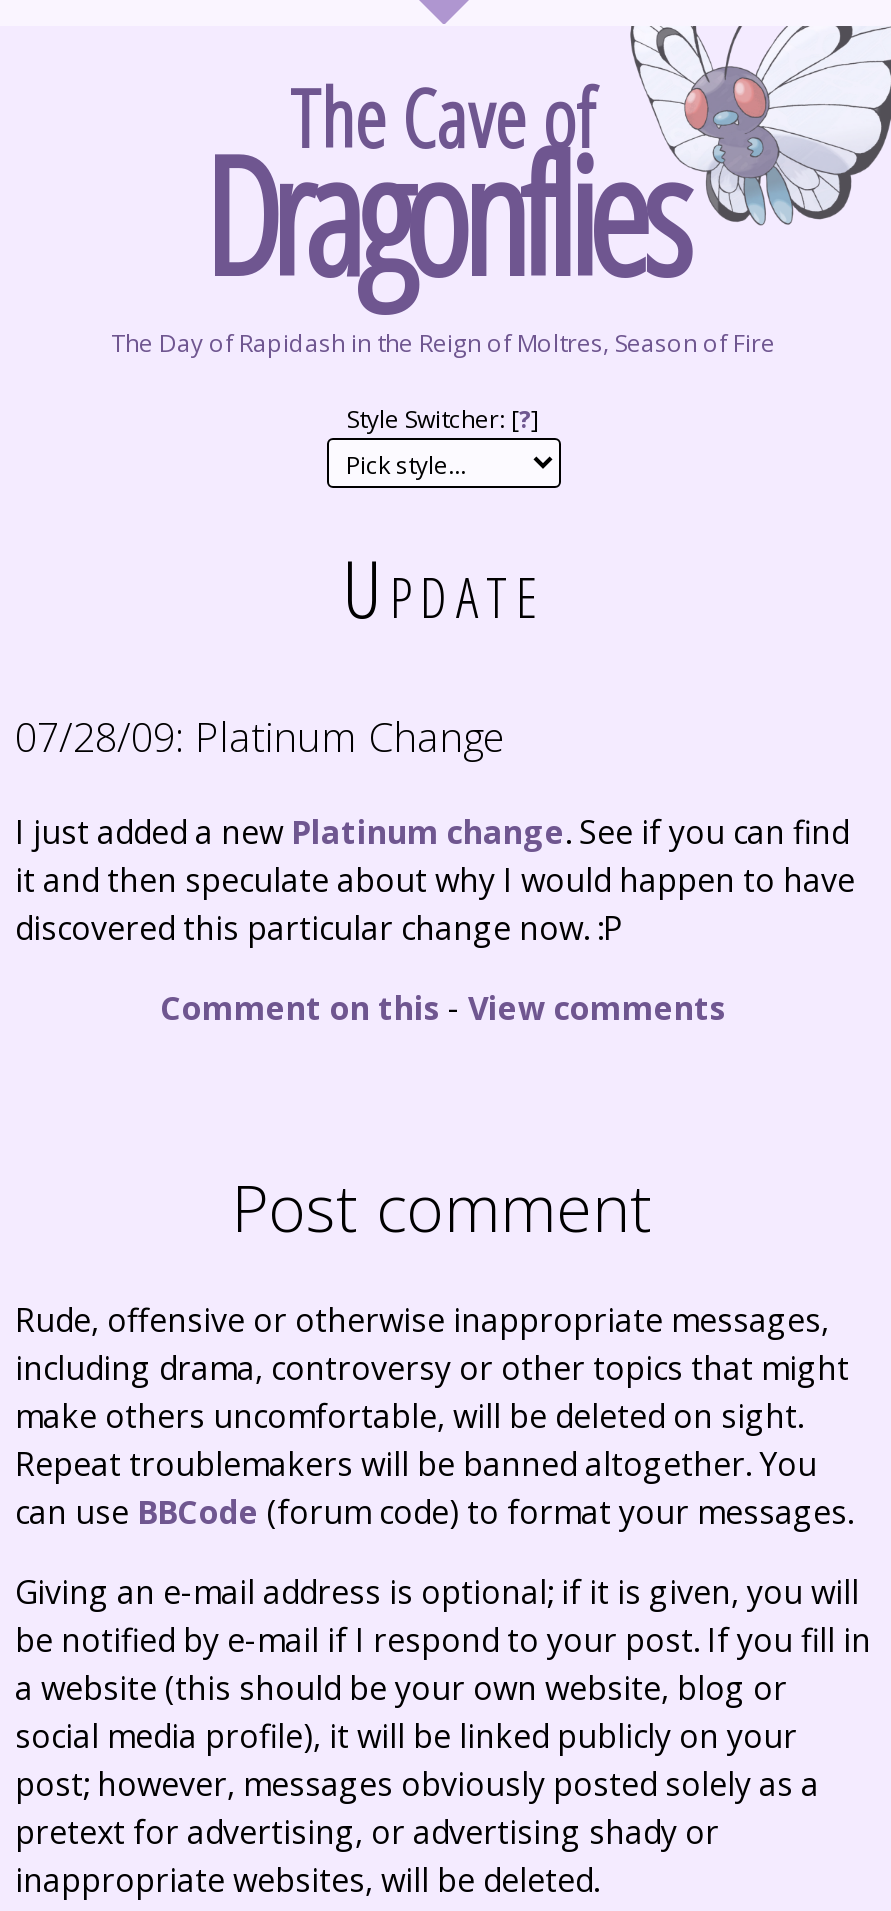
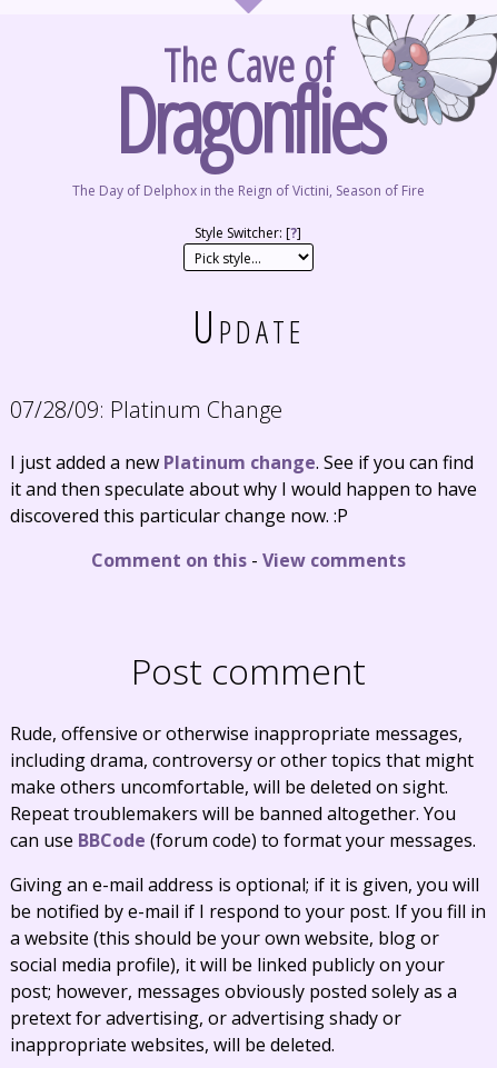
[111,326,775,360] The Day of Rapidash in the Reign of Moltres, Season of Fire -> [72,181,424,200] The Day of Delphox in the Reign of Victini, Season of Fire

